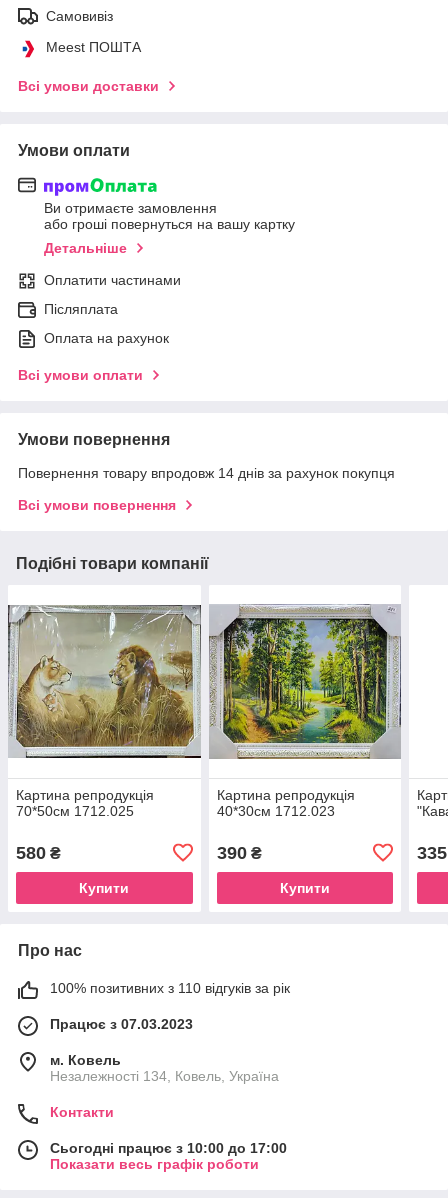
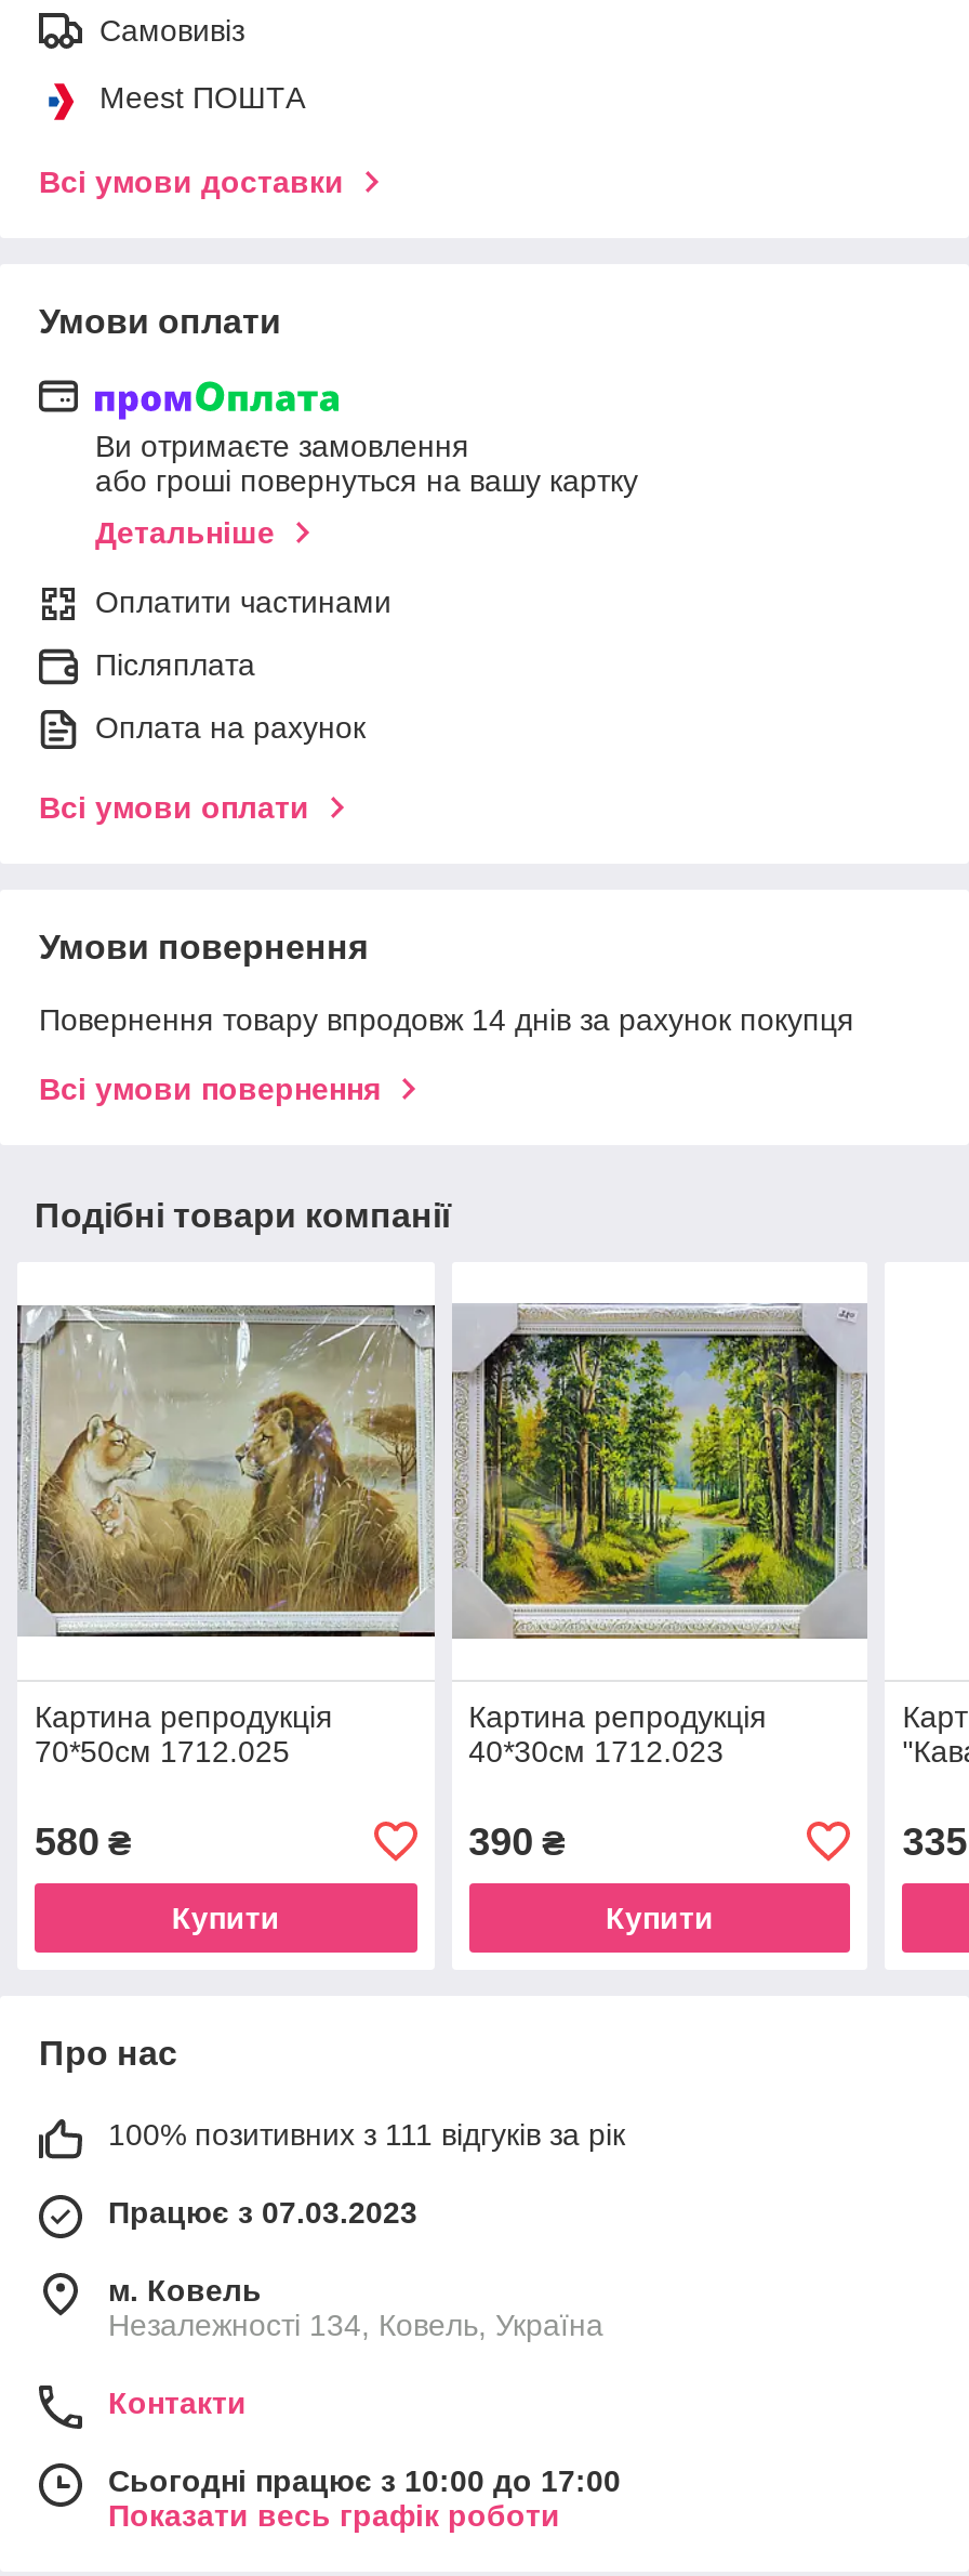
[50,980,290,996] 100% позитивних з 110 відгуків за рік -> [108,2117,625,2151] 100% позитивних з 111 відгуків за рік

